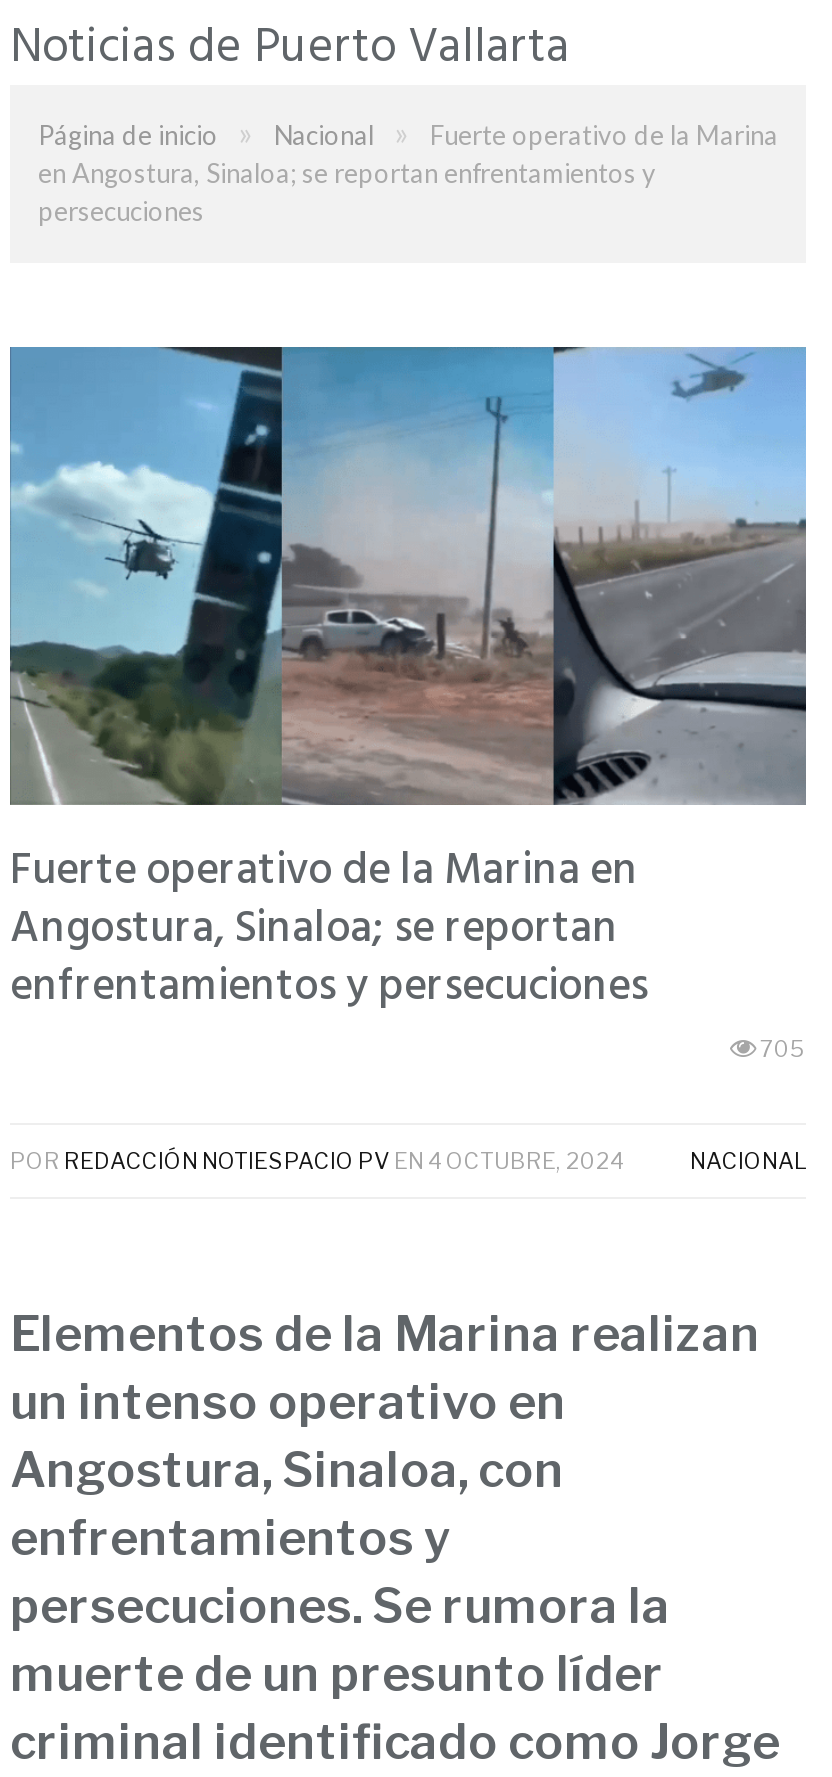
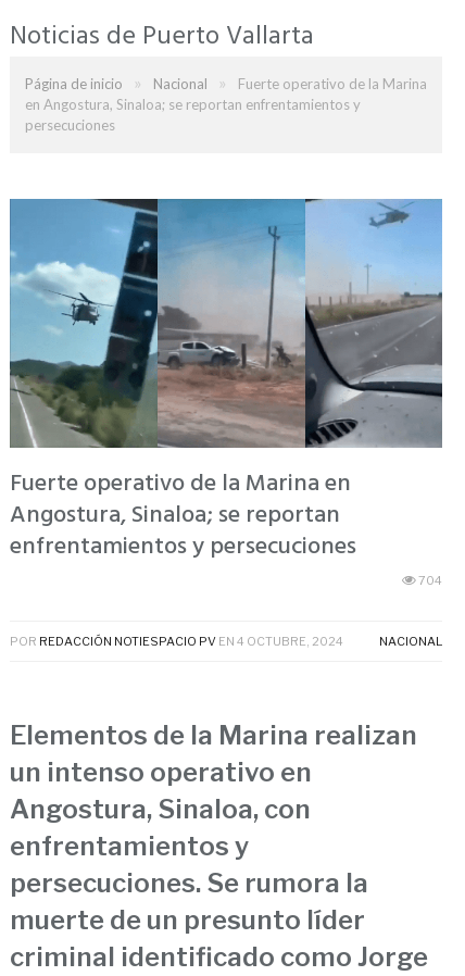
[756,1034,806,1062] 705 -> [416,572,442,587] 704

